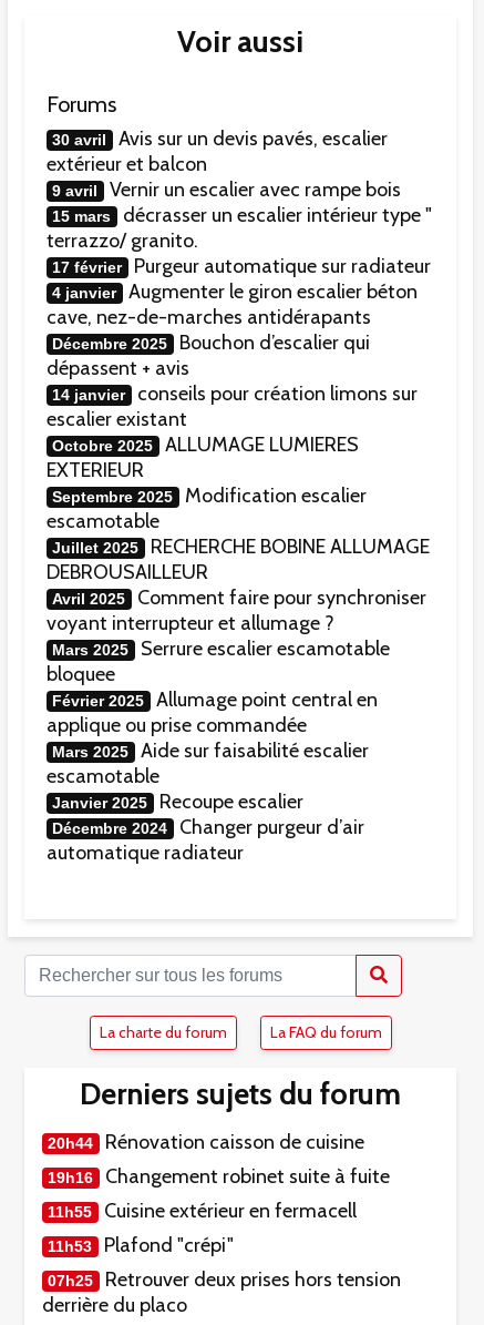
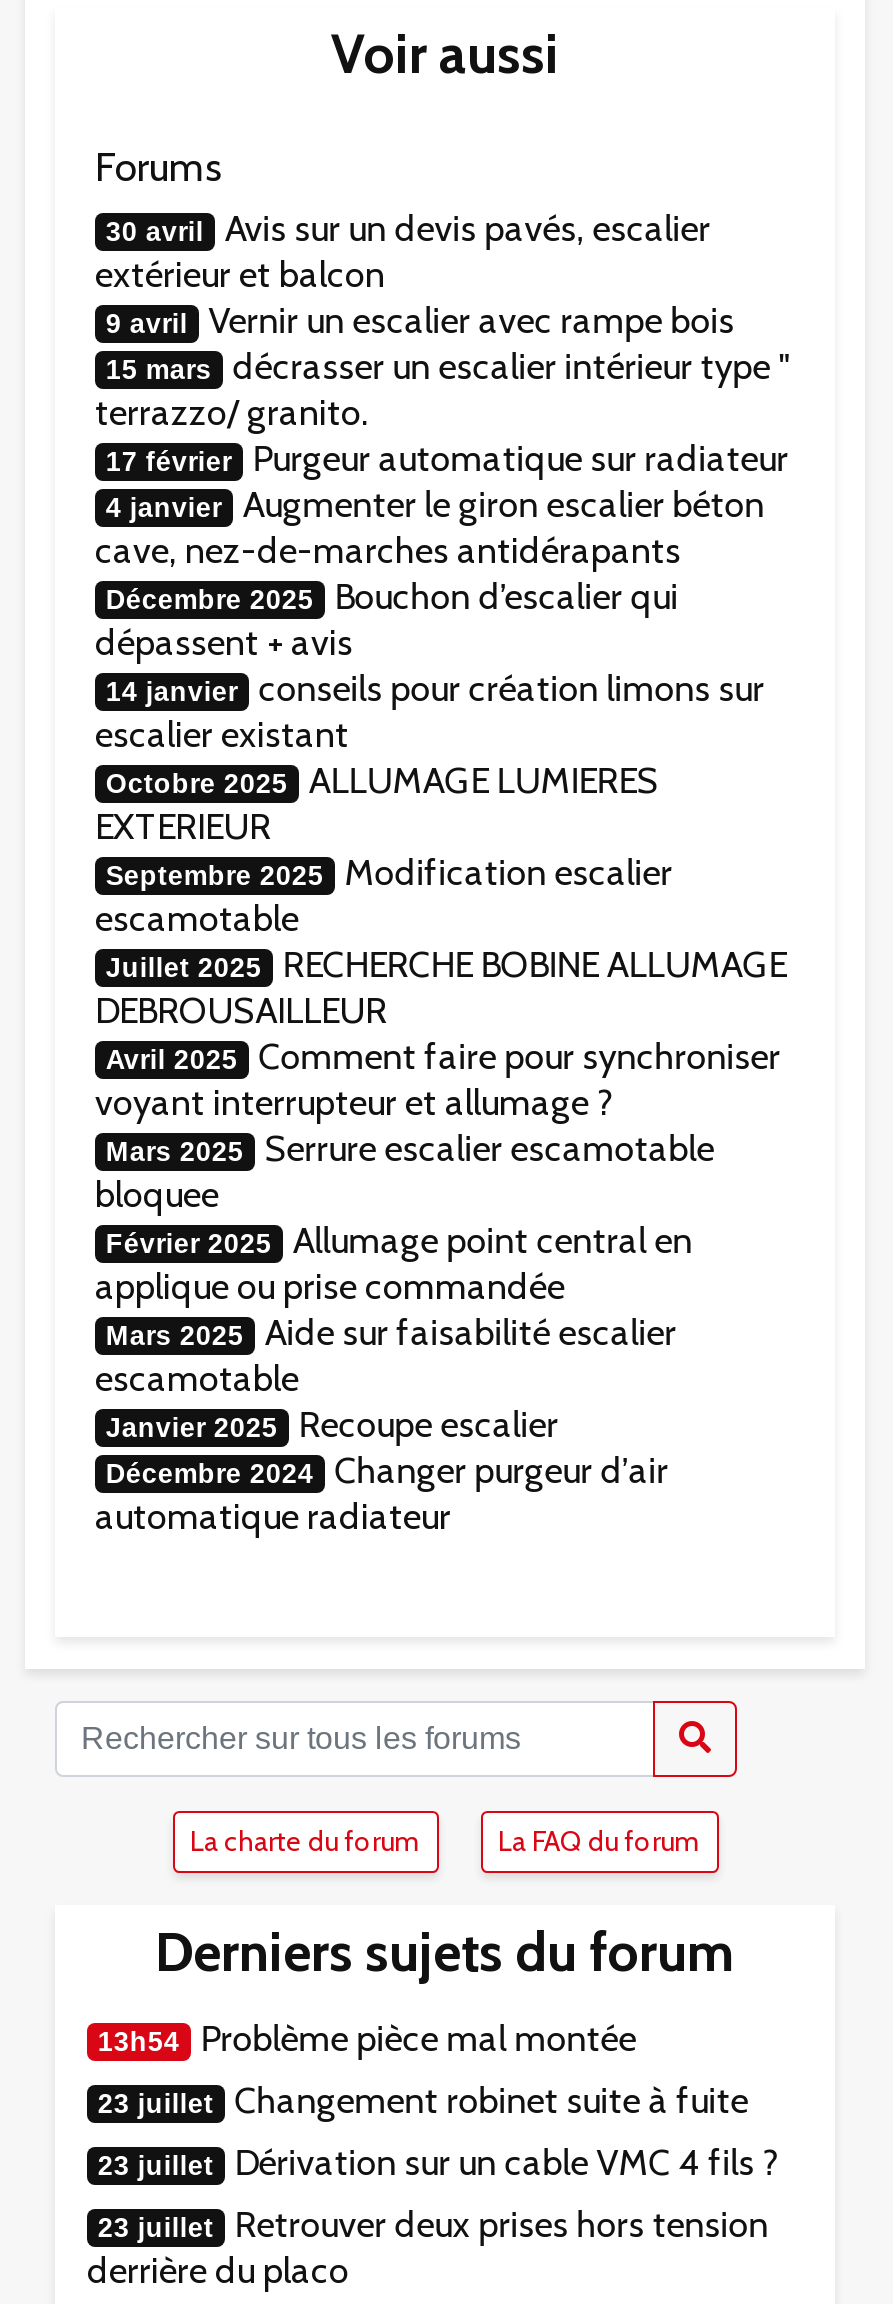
[48,1130,364,1154] 20h44 | Rénovation caisson de cuisine -> [98,2017,637,2061] 13h54 | Problème pièce mal montée
[48,1164,390,1189] 19h16 Changement robinet suite à fuite -> [98,2079,749,2123] 23 juillet Changement robinet suite à fuite
[48,1199,356,1290] 11h55 | Cuisine extérieur en fermacell | 11h53 | Plafond "crépi" | 07h25 -> [98,2141,781,2243] 23 juillet | Dérivation sur un cable VMC 4 fils ? | 23 juillet

